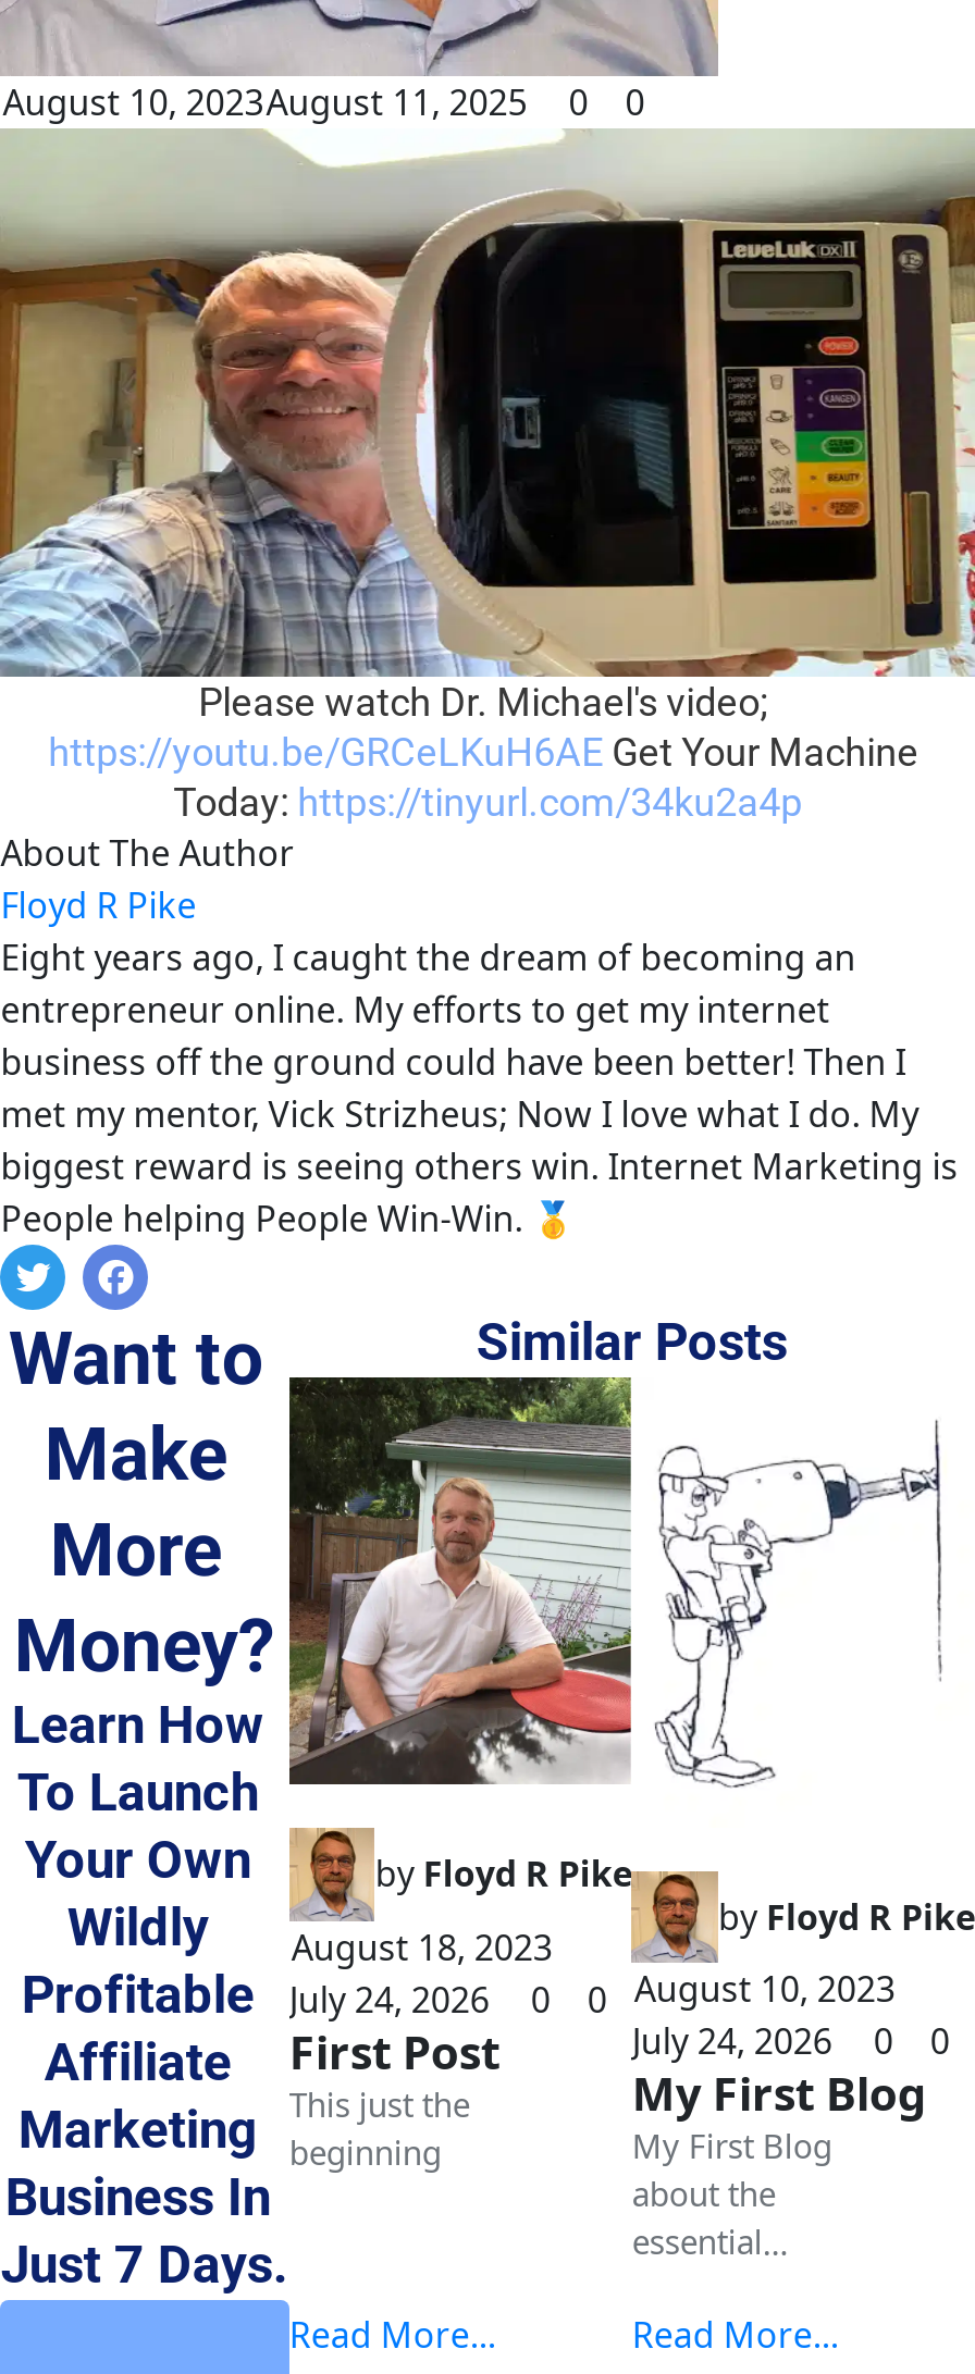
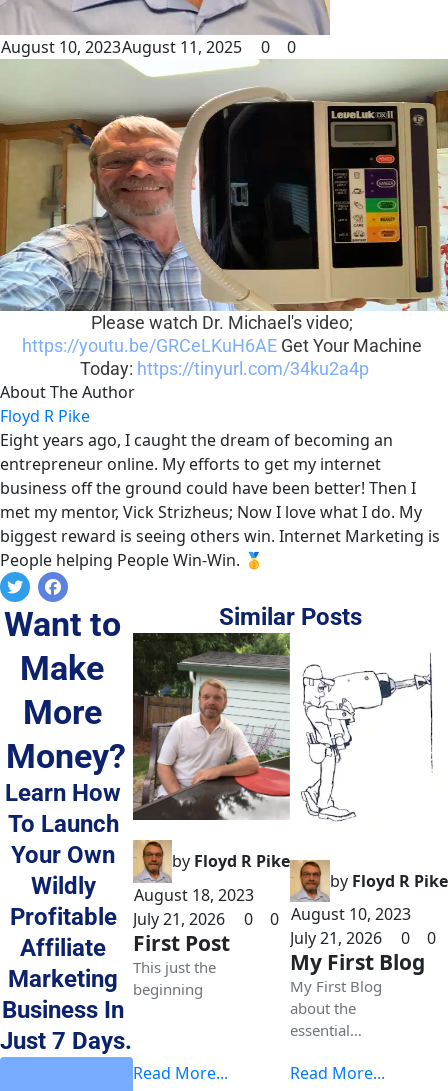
[22,1965,895,2026] Profitable July 24, 2026 0 0 August 10, 2023 -> [10,903,411,931] Profitable July 21, 2026 0 0 August 10, 2023
[632,2018,950,2066] July 24, 2026 0 0 -> [290,927,436,949] July 21, 2026 0 0

